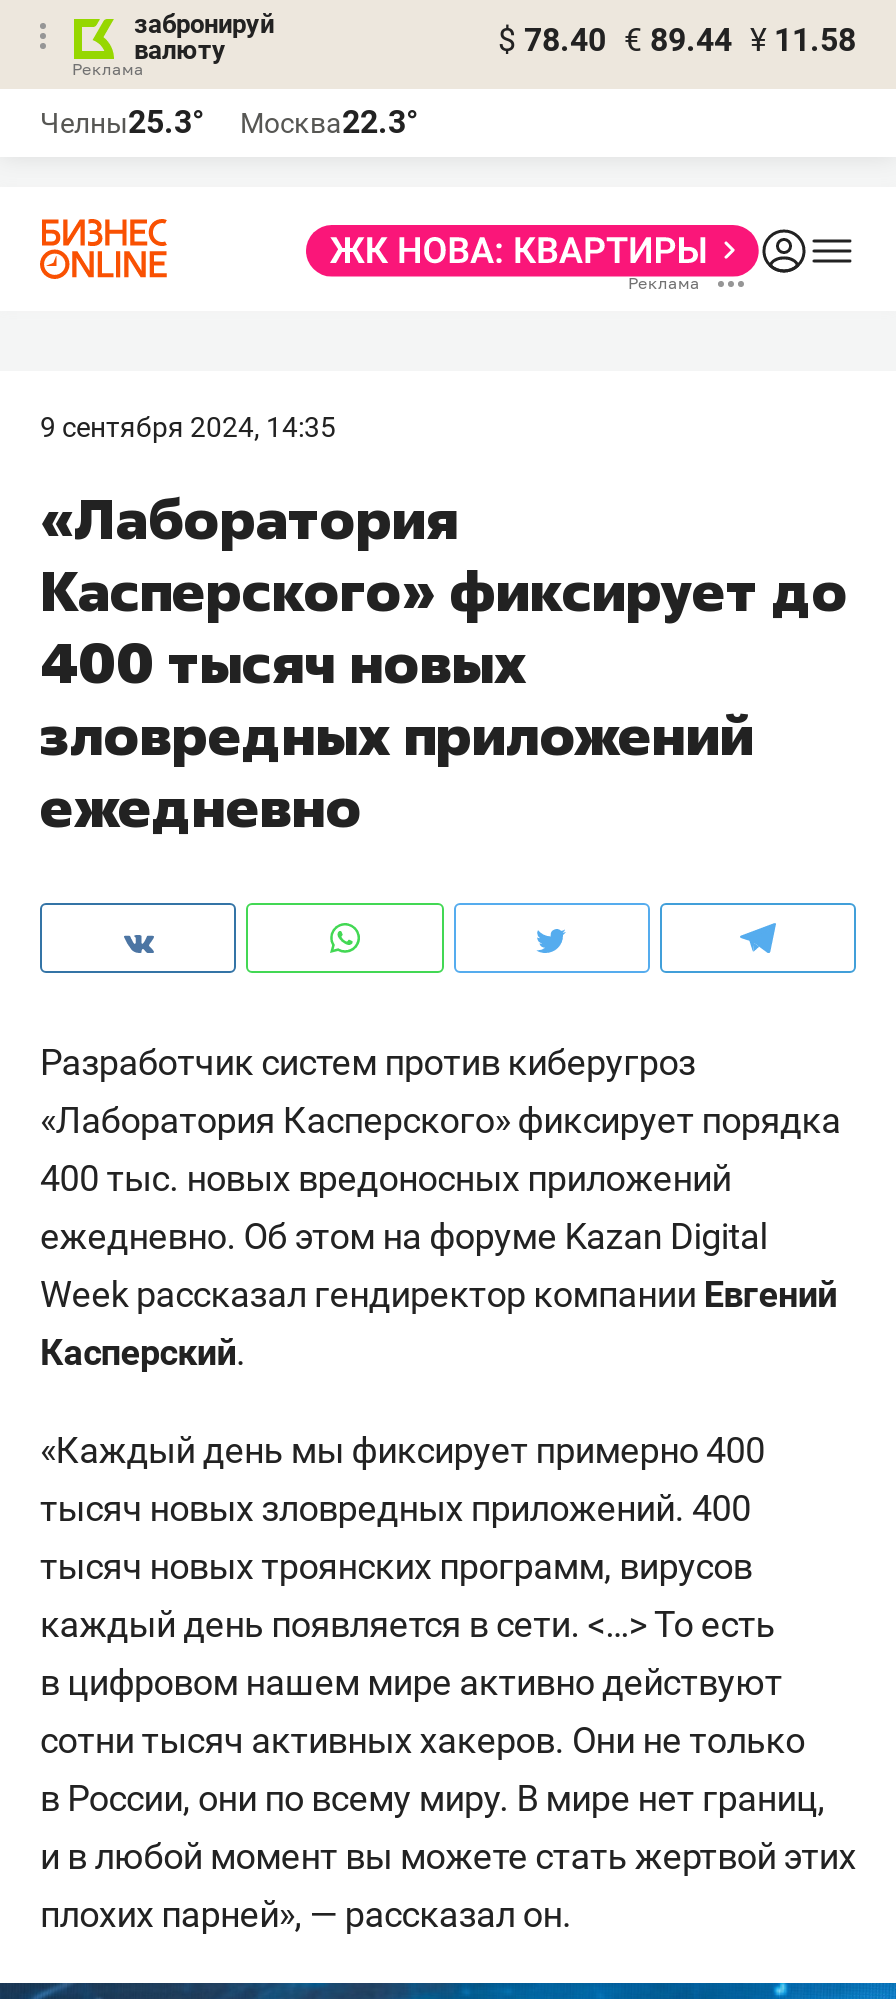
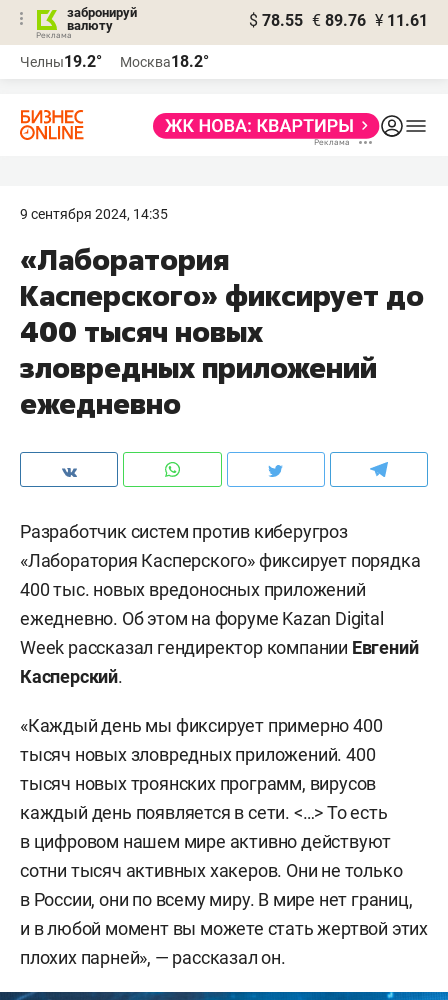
[498,21,856,59] $ 78.40 € 89.44 ¥ 11.58 -> [249,11,428,30] $ 78.55 € 89.76 ¥ 11.61
[40,103,204,141] Челны25.3° -> [20,52,102,71] Челны19.2°
[240,103,418,141] Москва22.3° -> [120,52,209,71] Москва18.2°

